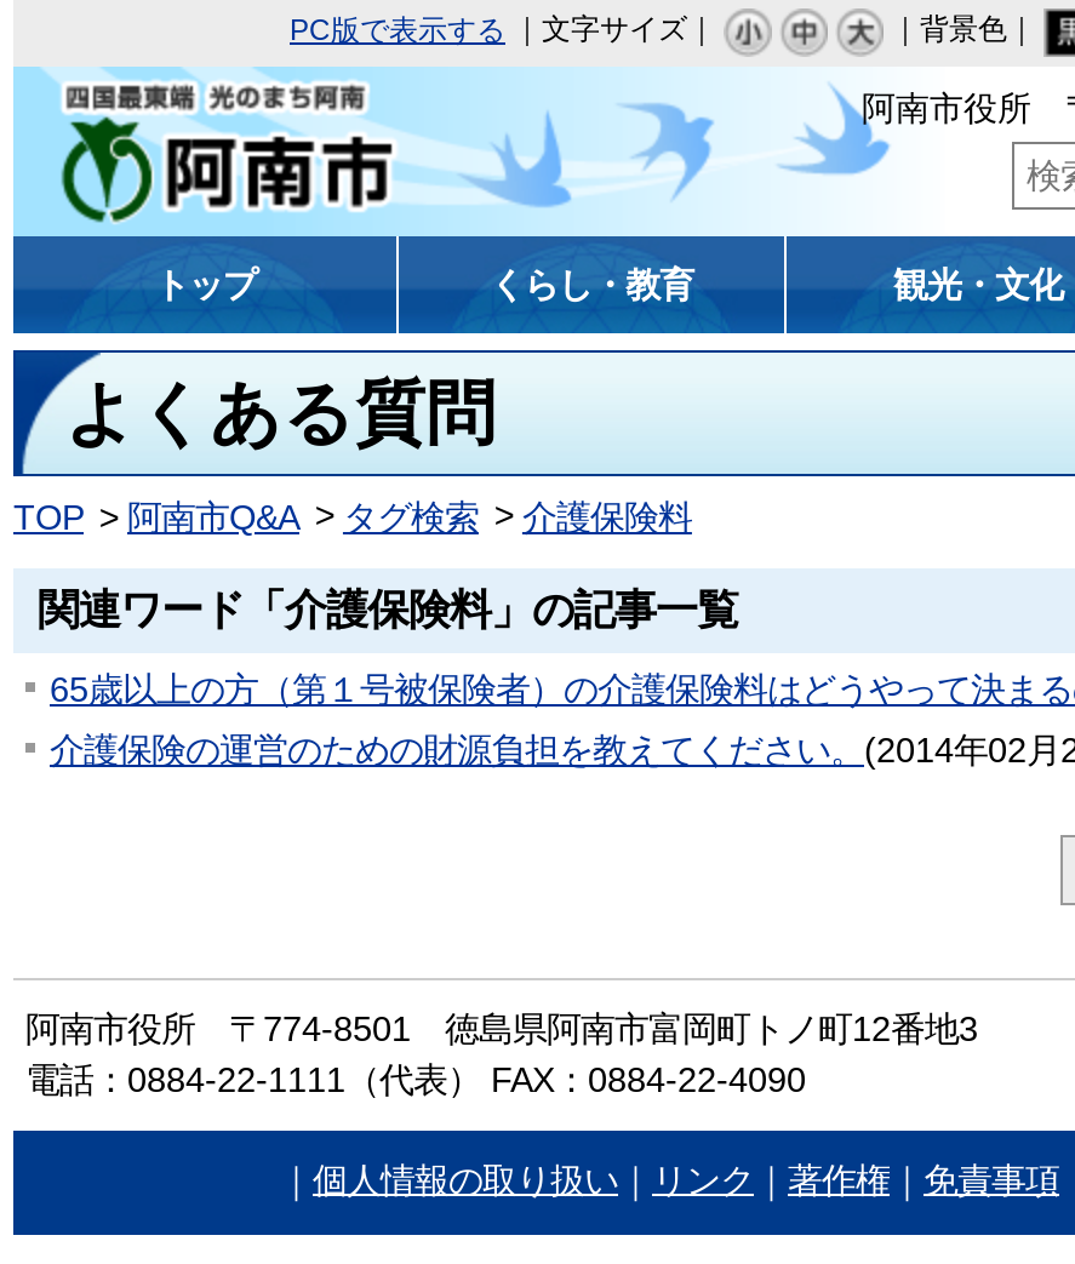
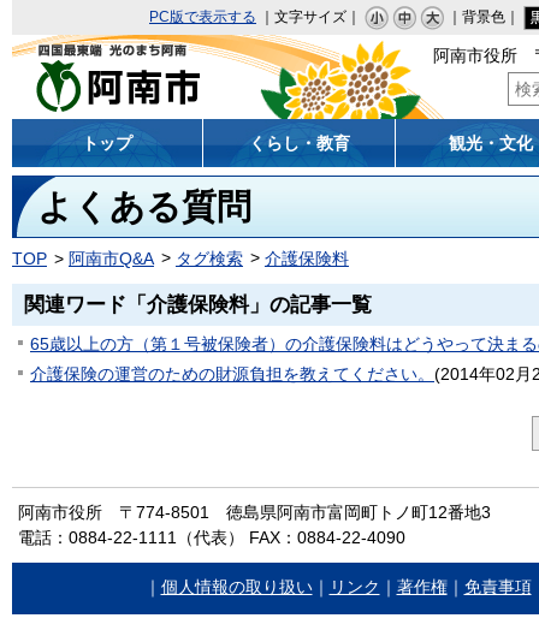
[13,67,891,239] [image] -> [11,34,446,120] [image]

